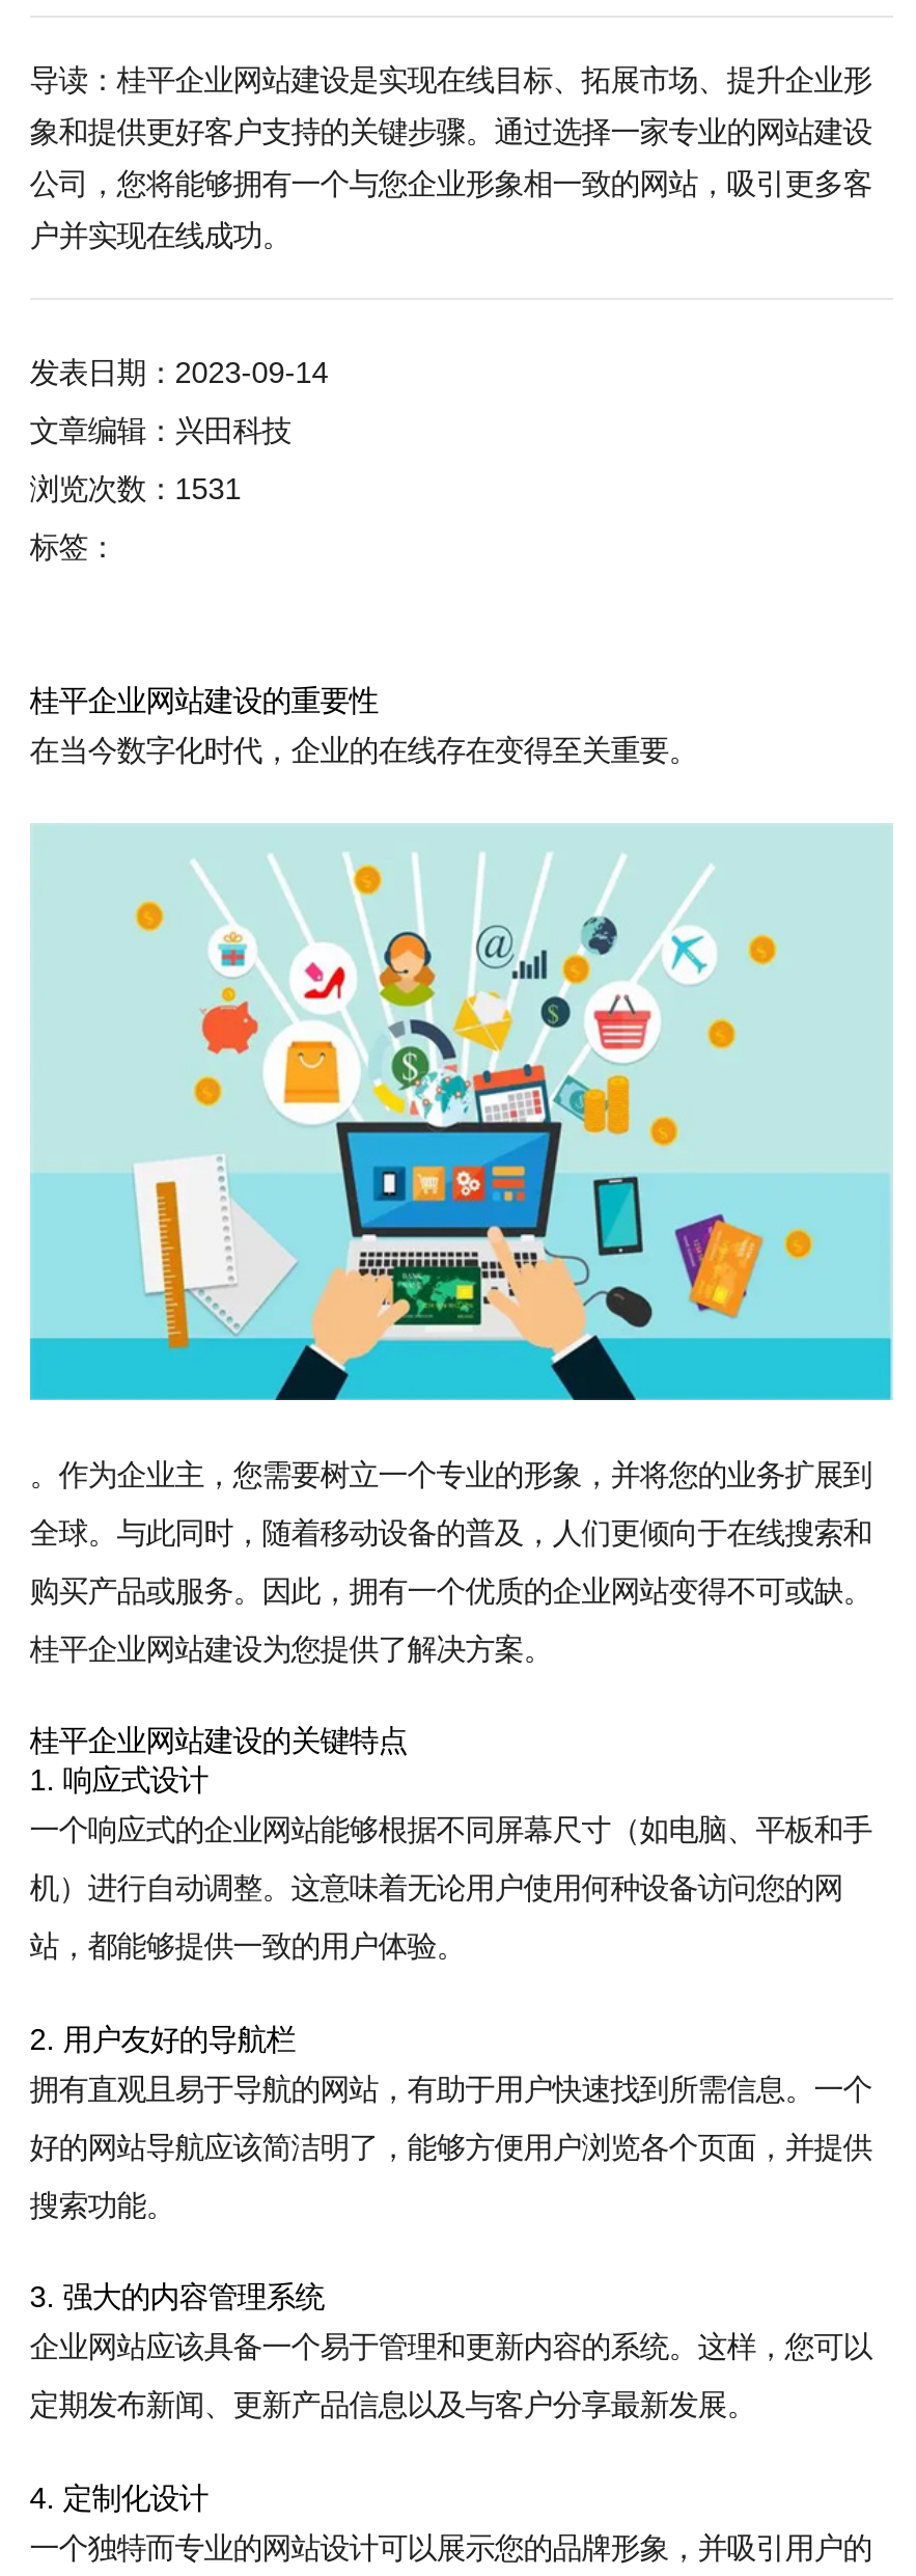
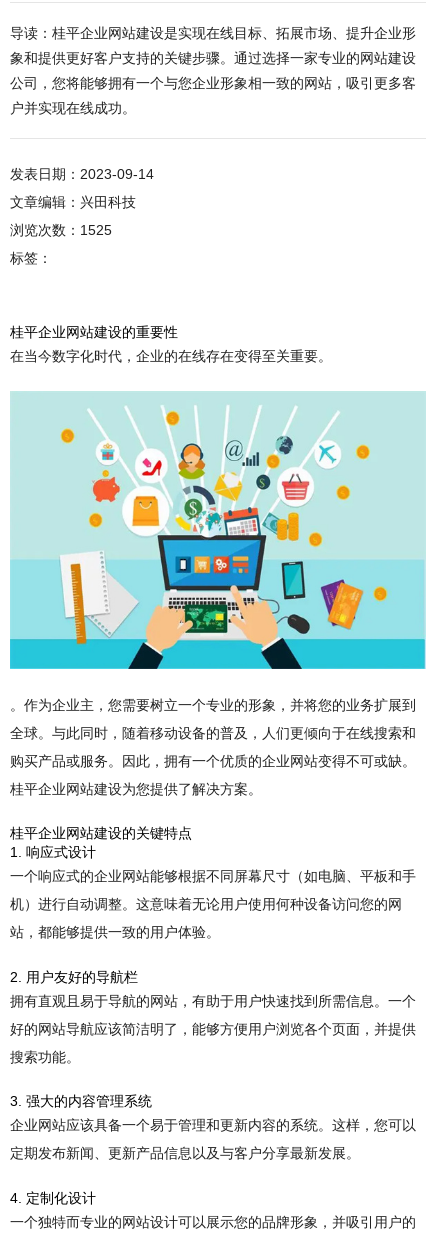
[30,473,241,506] 浏览次数：1531 -> [10,222,112,238] 浏览次数：1525

